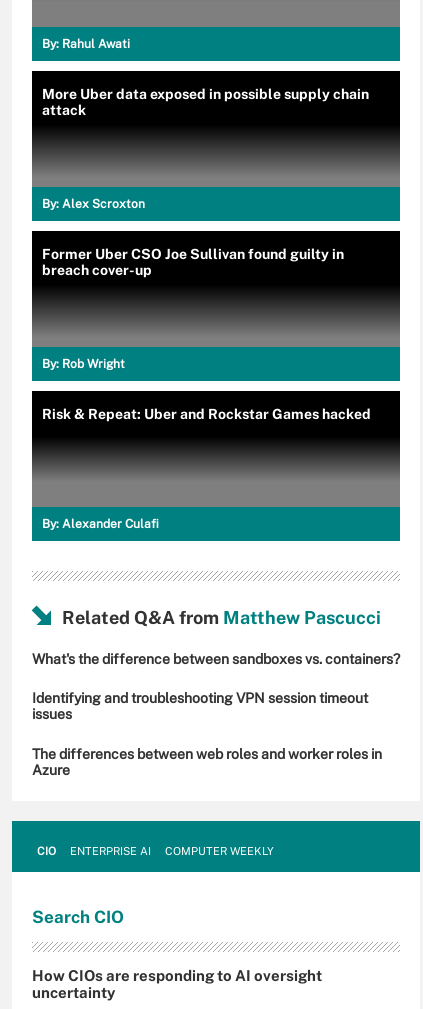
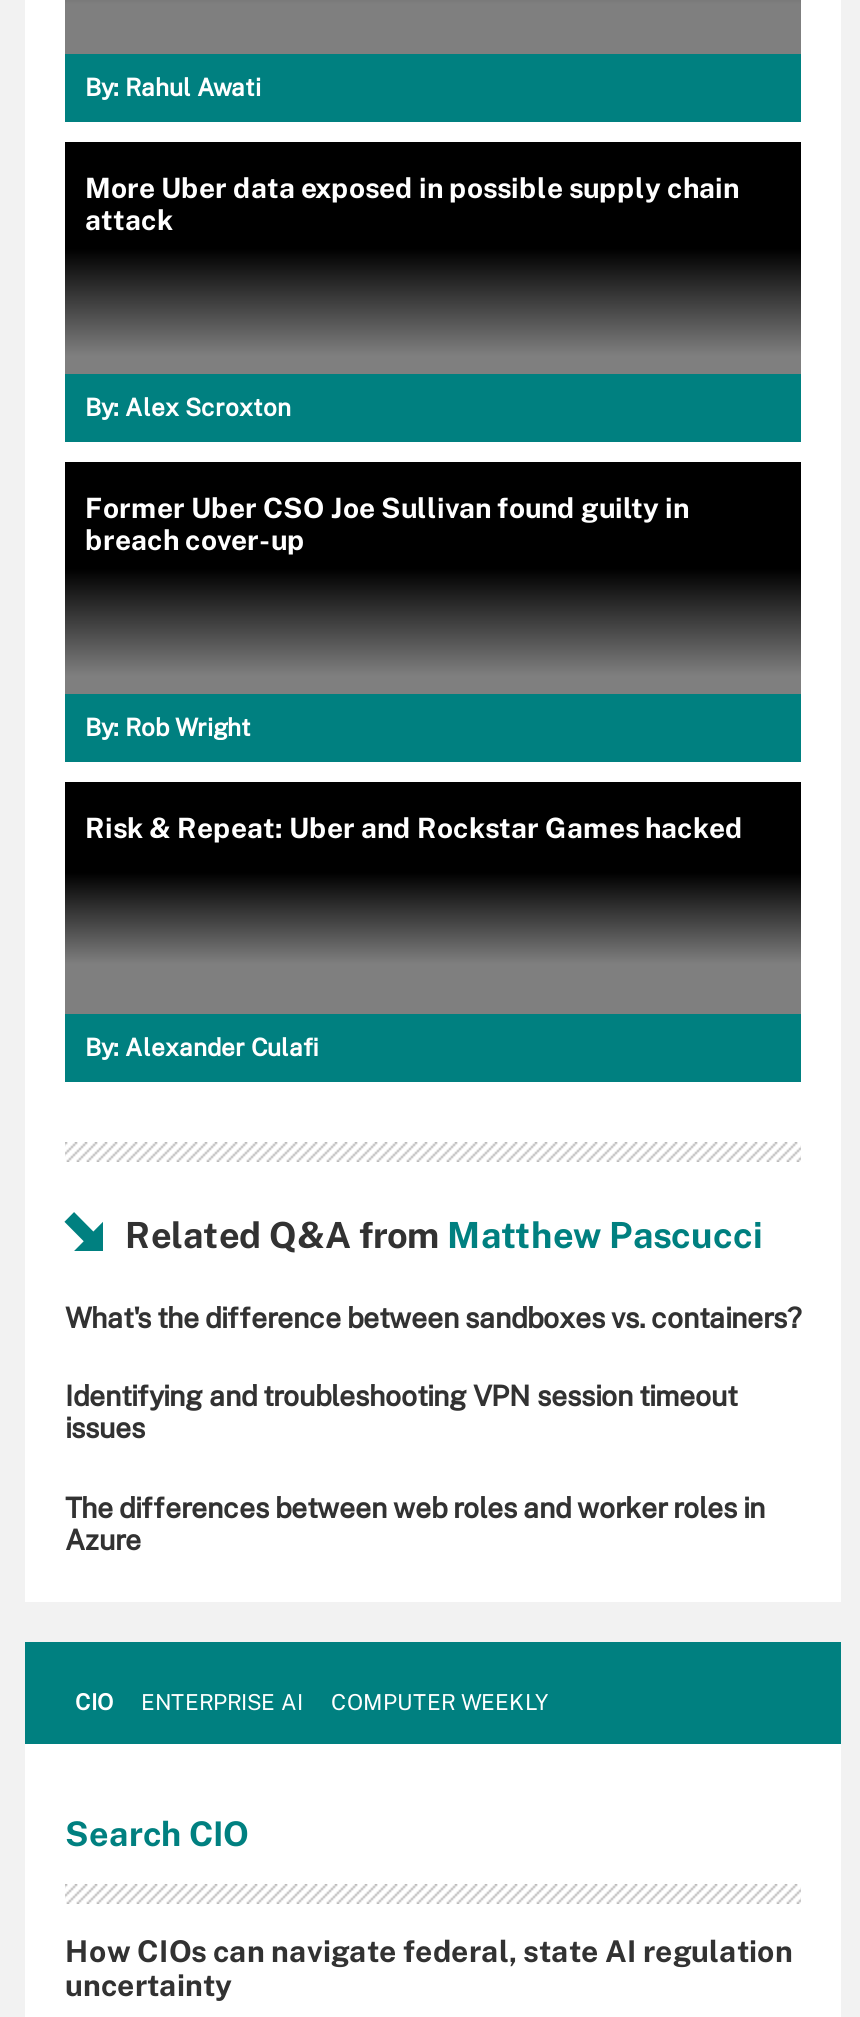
[32,967,322,984] How CIOs are responding to AI oversight -> [65,1934,793,1968] How CIOs can navigate federal, state AI regulation

